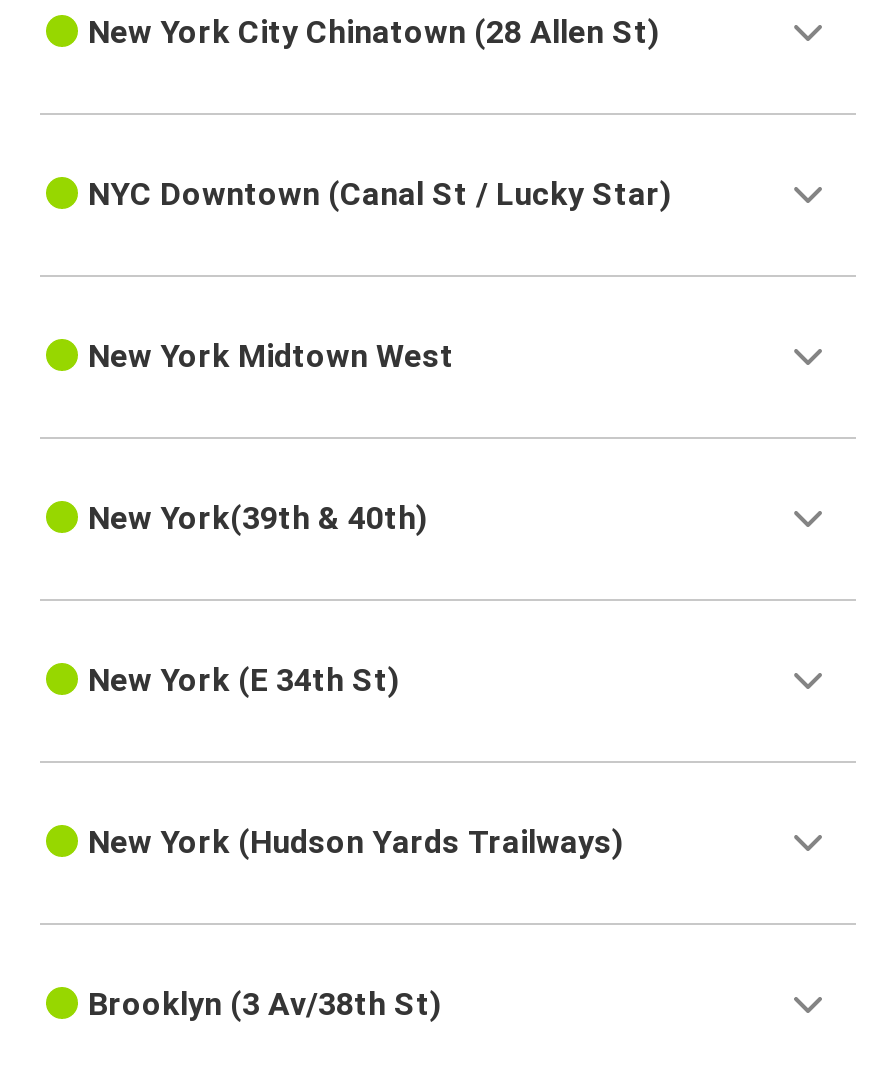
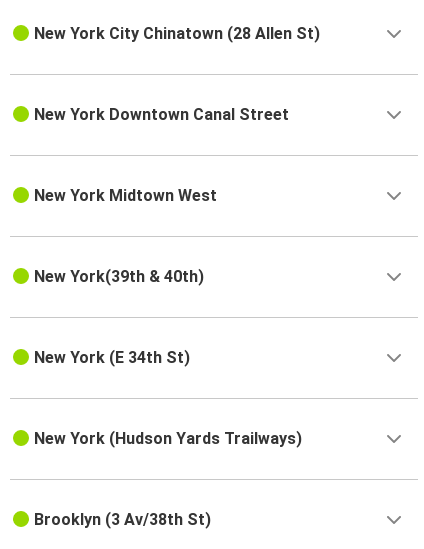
[88,176,672,214] NYC Downtown (Canal St / Lucky Star) -> [34,105,289,124] New York Downtown Canal Street

